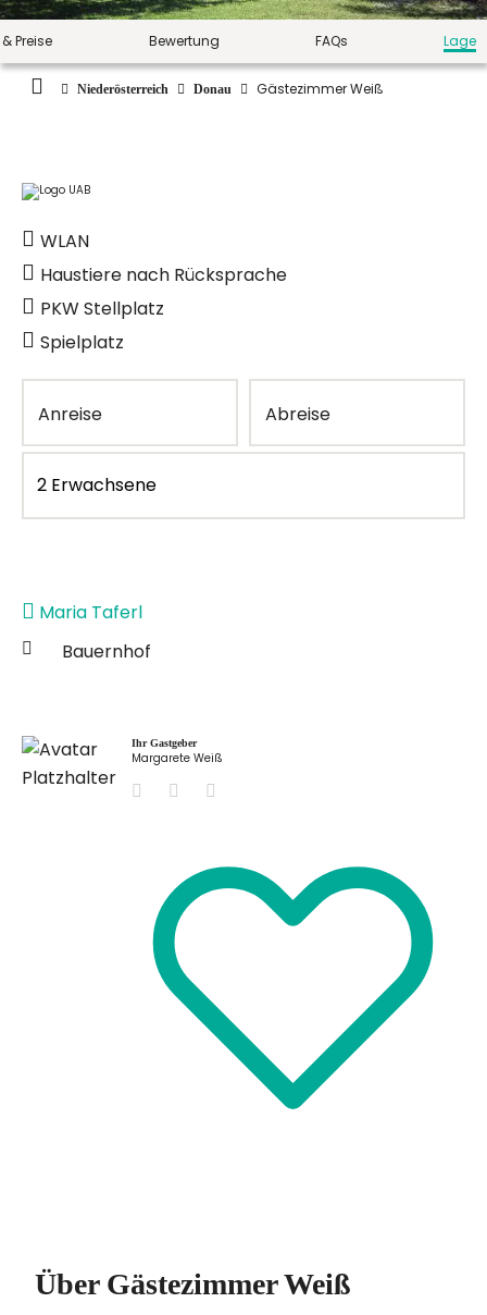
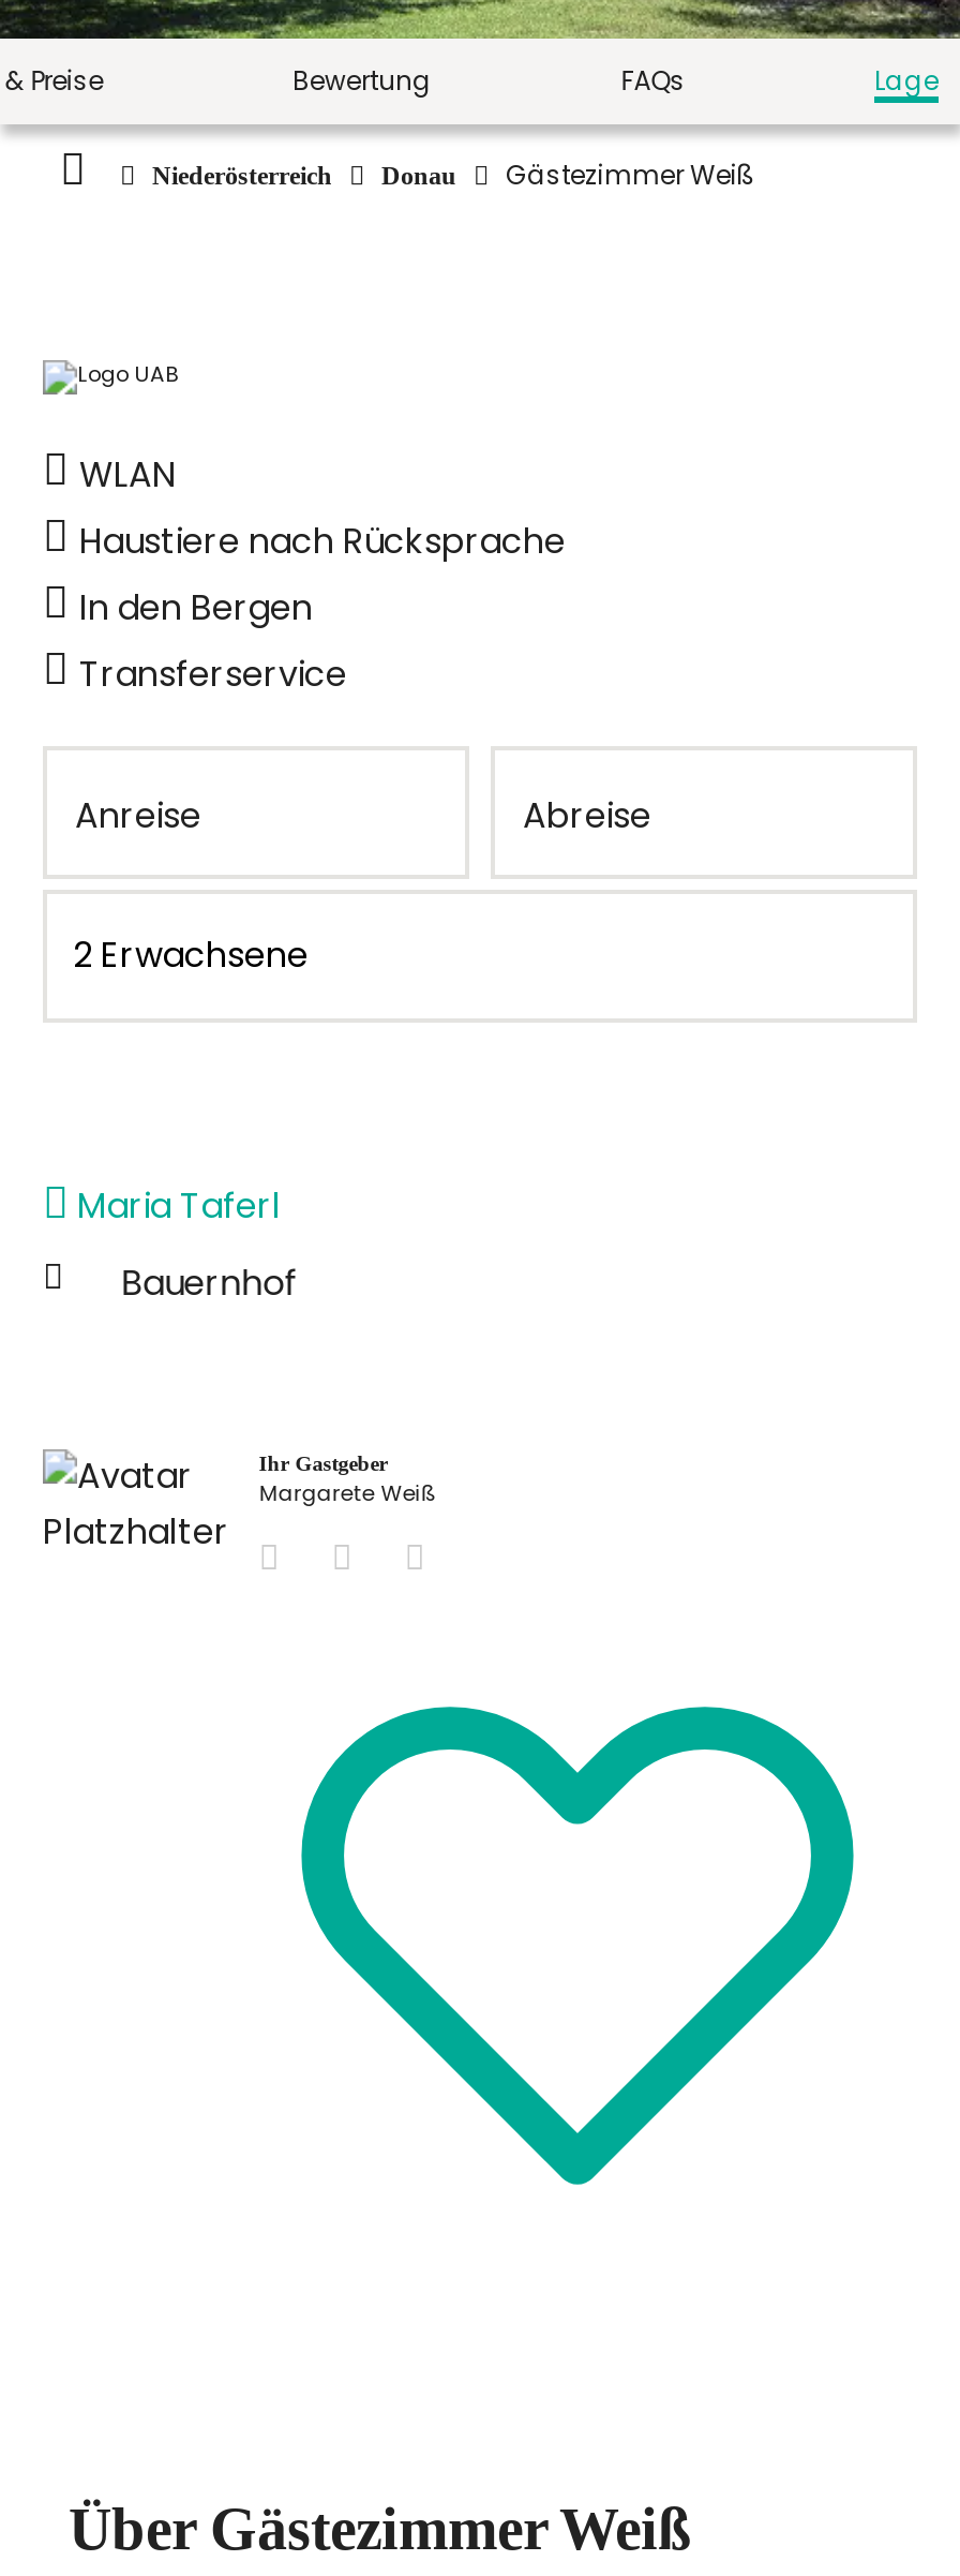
[40,296,164,355] PKW Stellplatz | Spielplatz -> [79,583,347,699] In den Bergen | Transferservice

